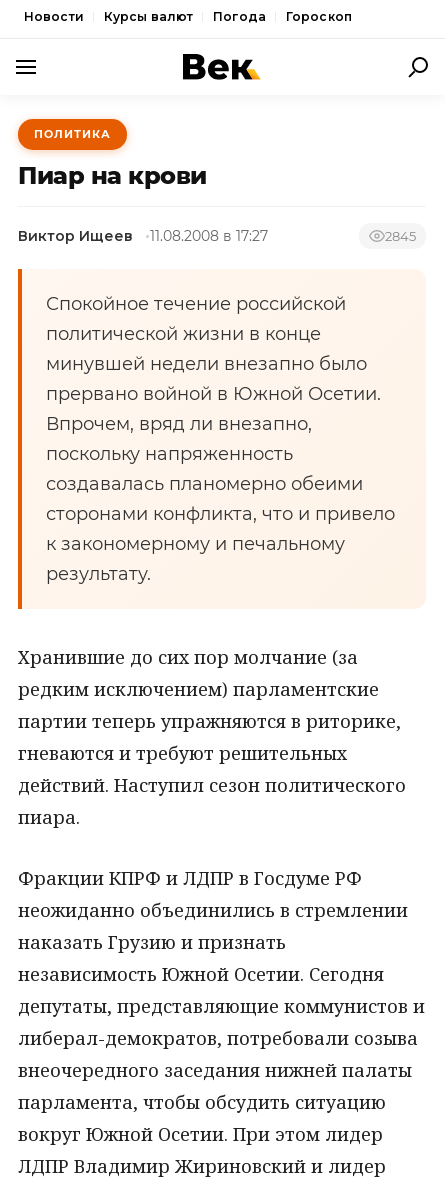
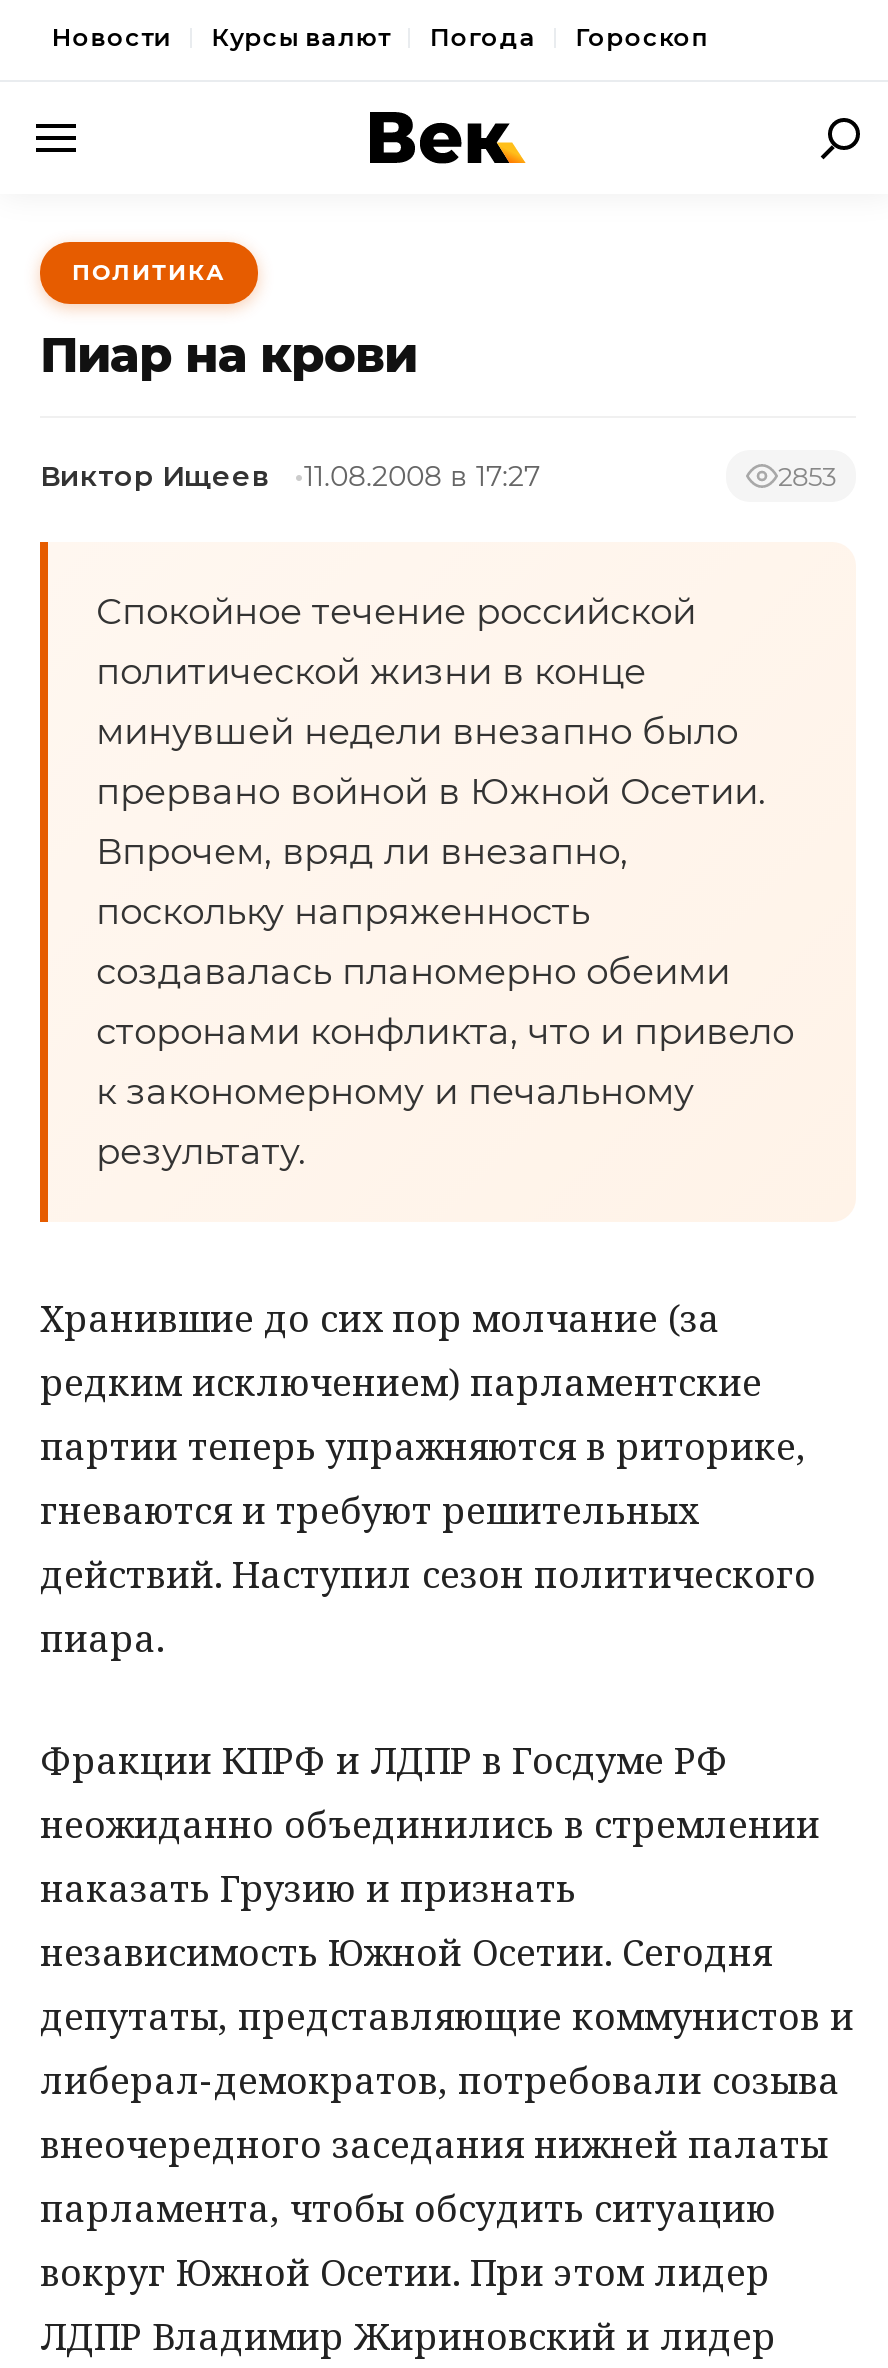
[385,228,416,244] 2845 -> [778,460,836,492] 2853

